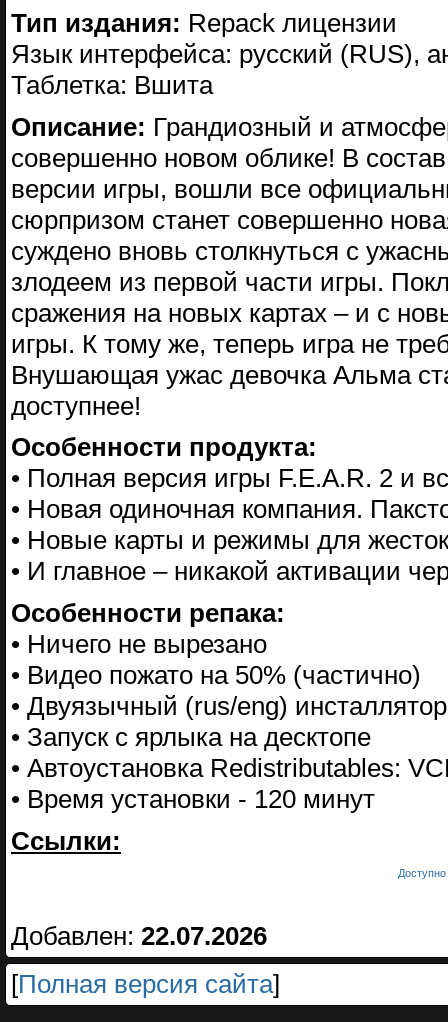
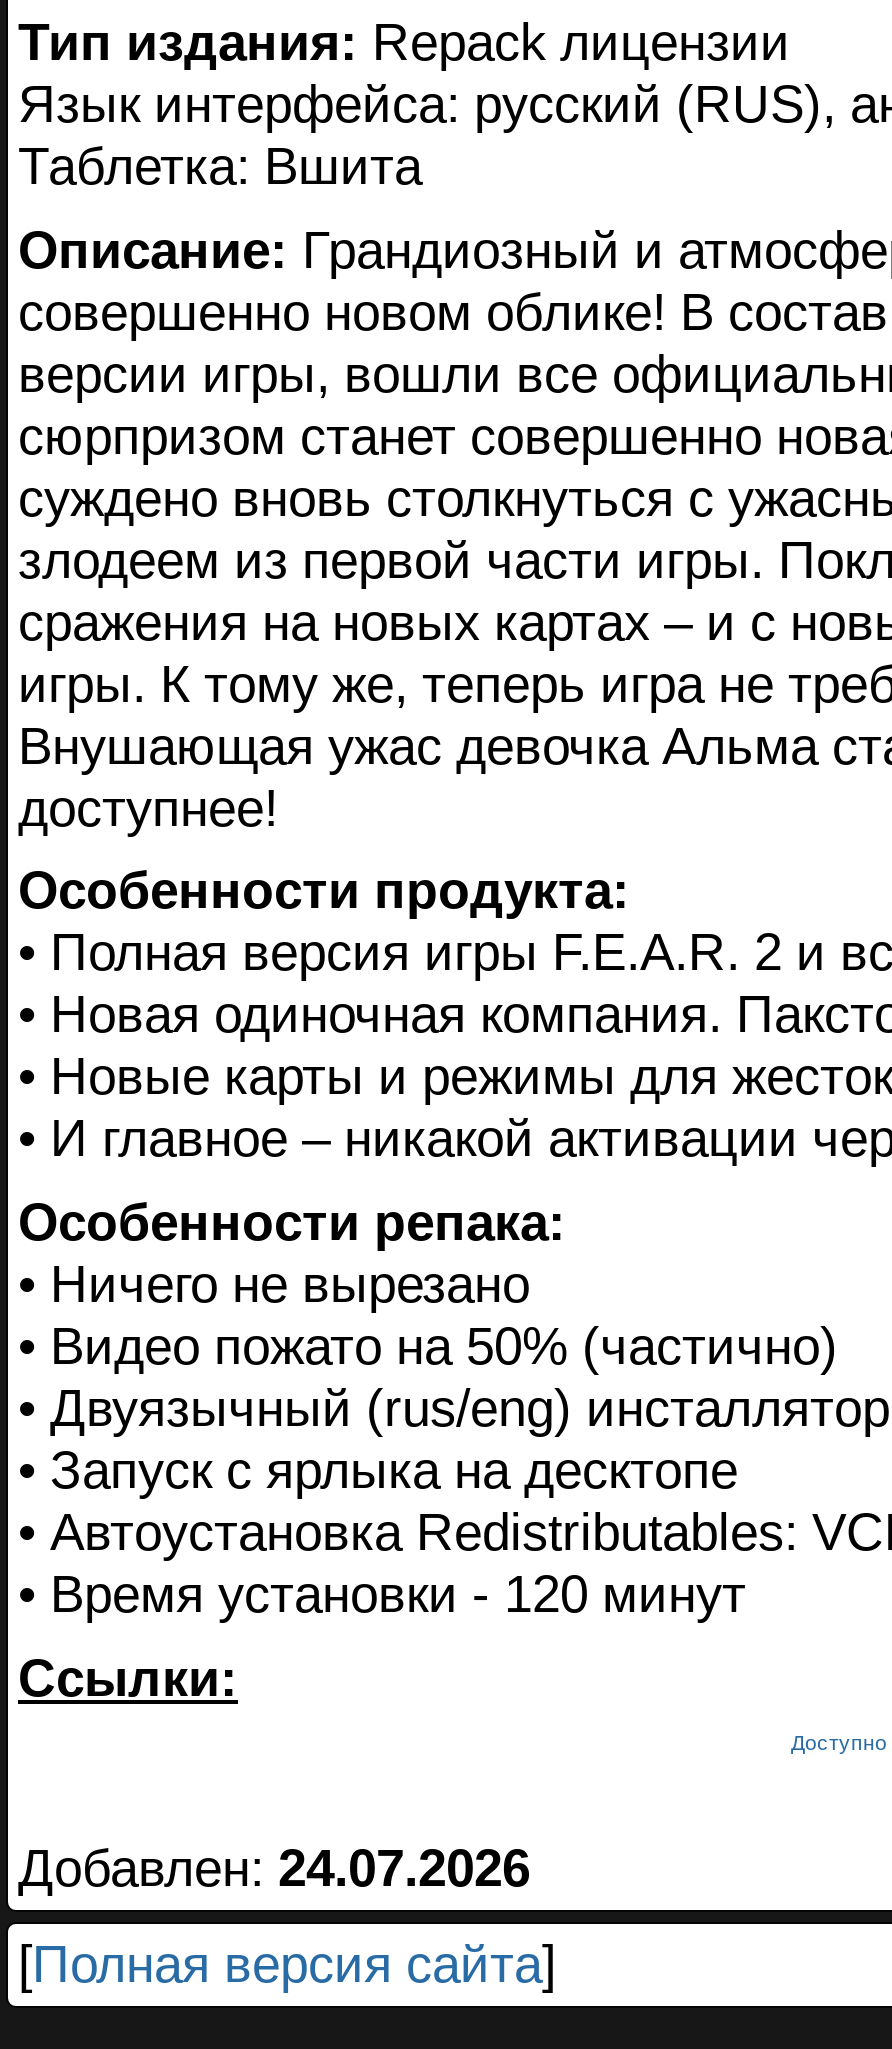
[11,921,267,951] Добавлен: 22.07.2026 -> [18,1838,530,1898] Добавлен: 24.07.2026

